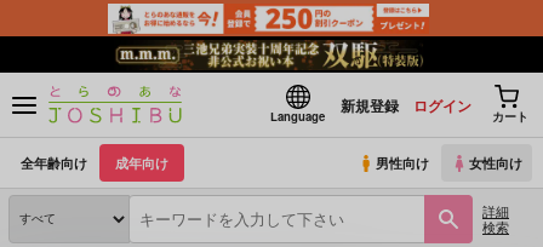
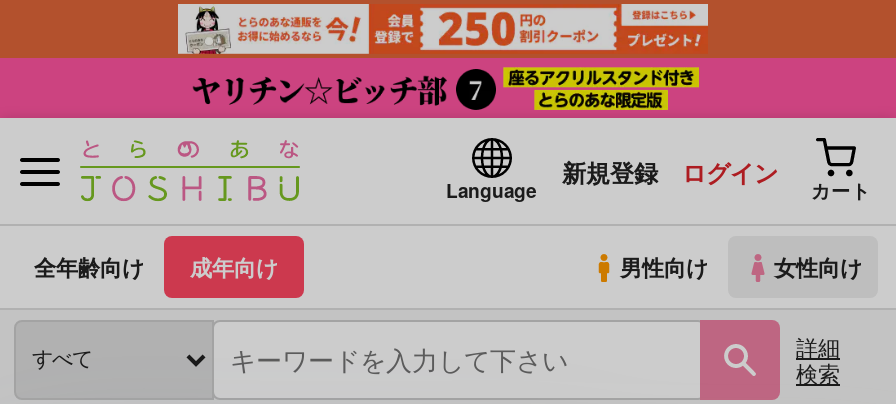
[4,35,539,74] [image] -> [6,56,890,120] [image]

